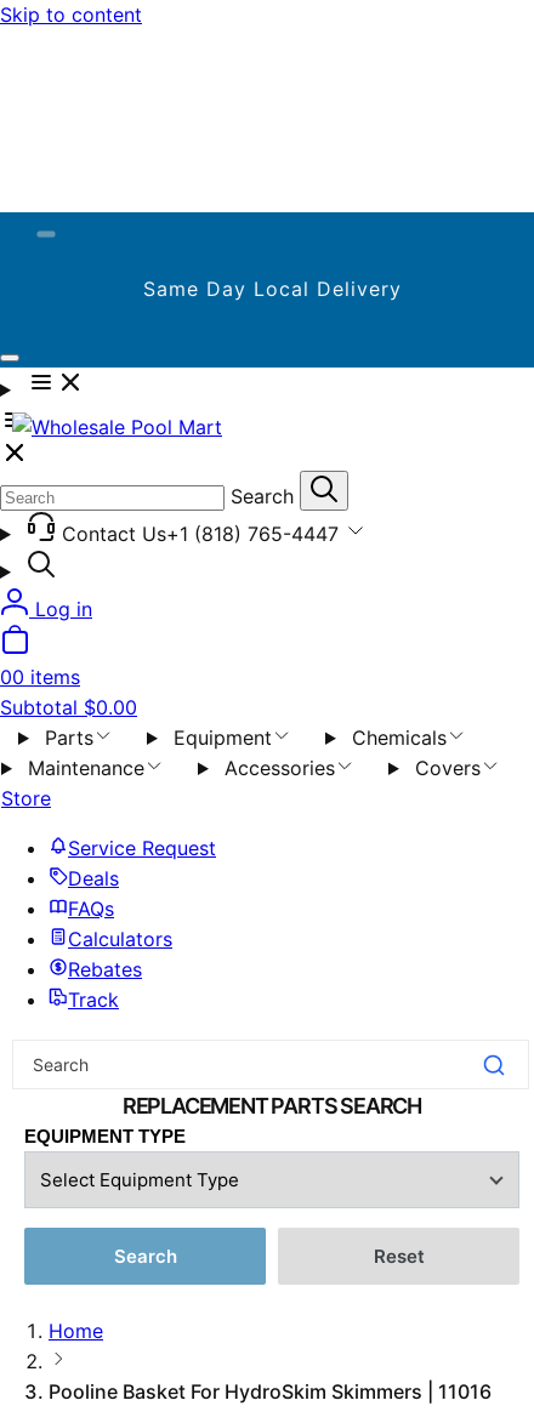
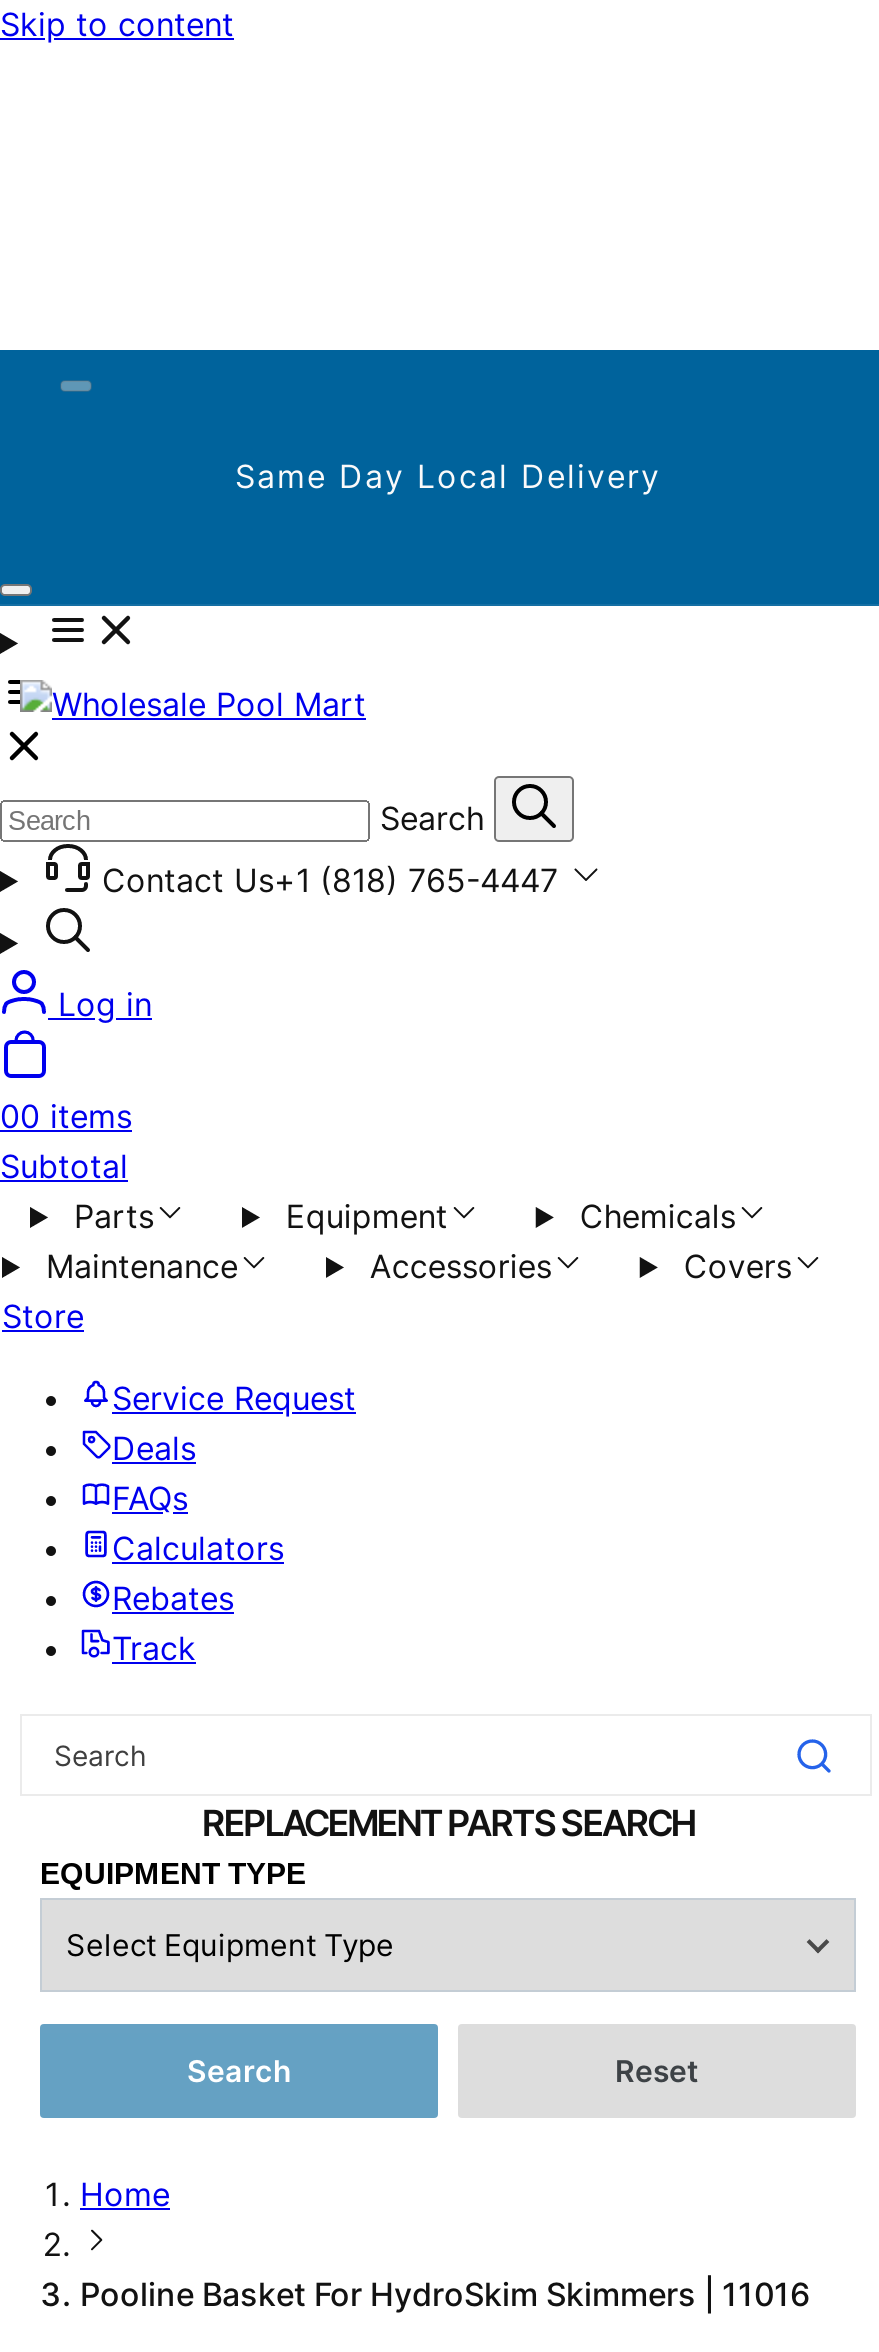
[0,695,137,719] Subtotal $0.00 -> [0,1146,128,1186] Subtotal

